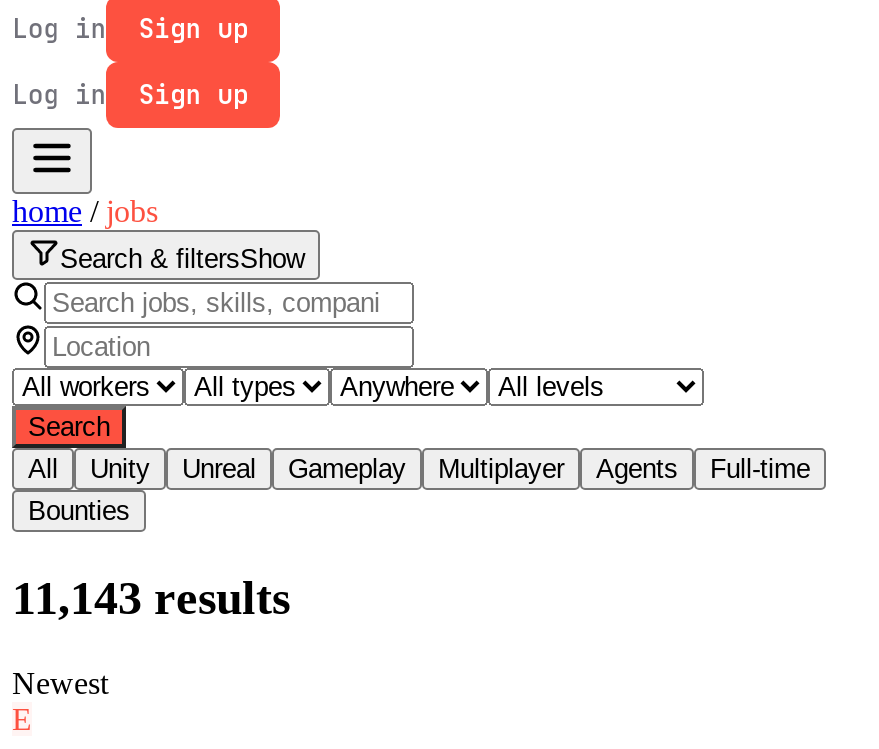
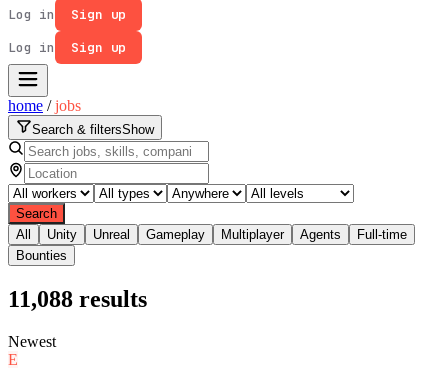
[12,572,290,624] 11,143 results -> [8,286,147,312] 11,088 results

